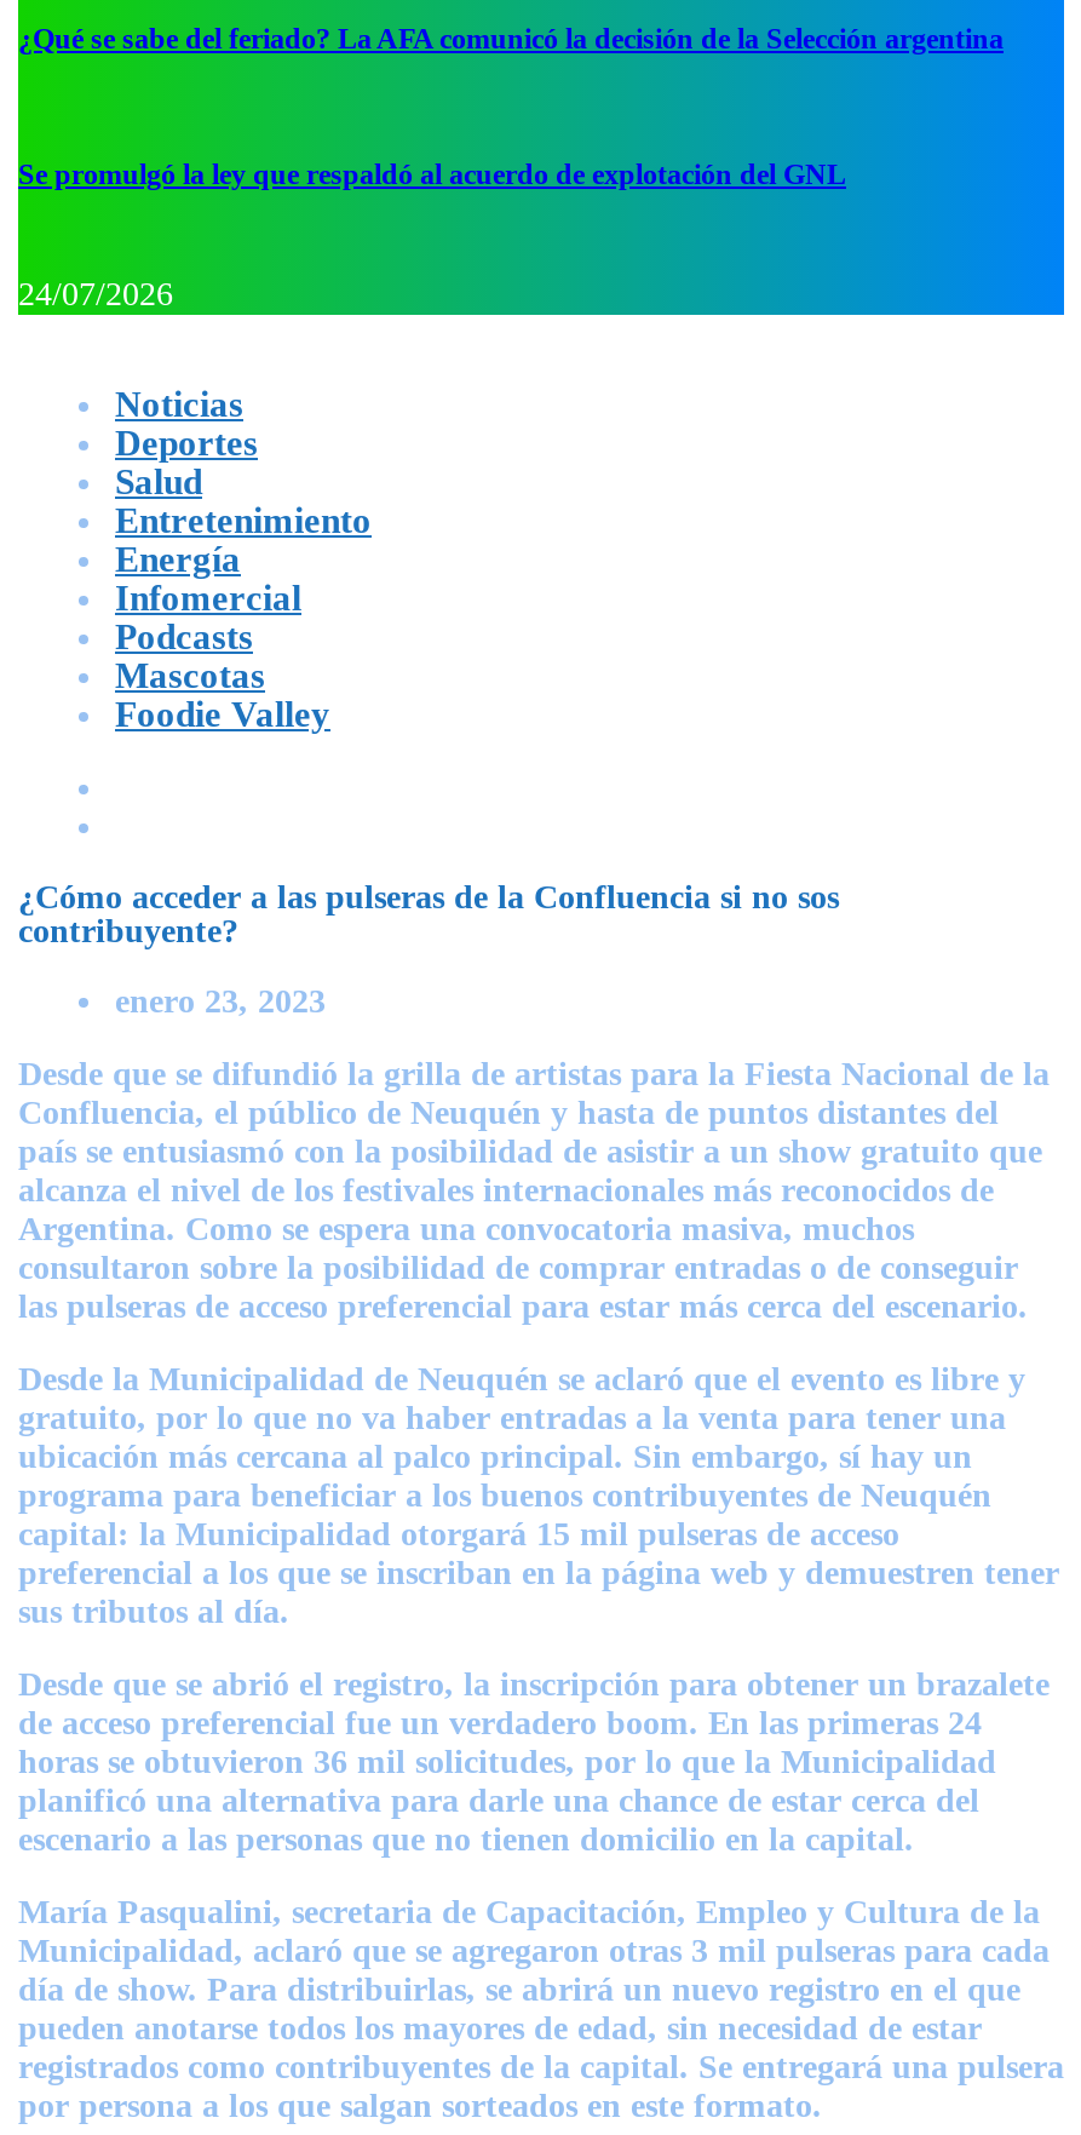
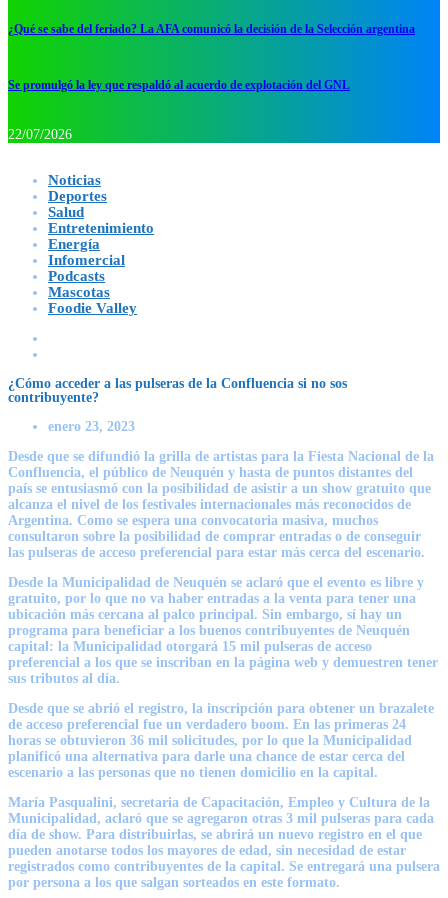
[18,276,173,312] 24/07/2026 -> [8,127,72,142] 22/07/2026

